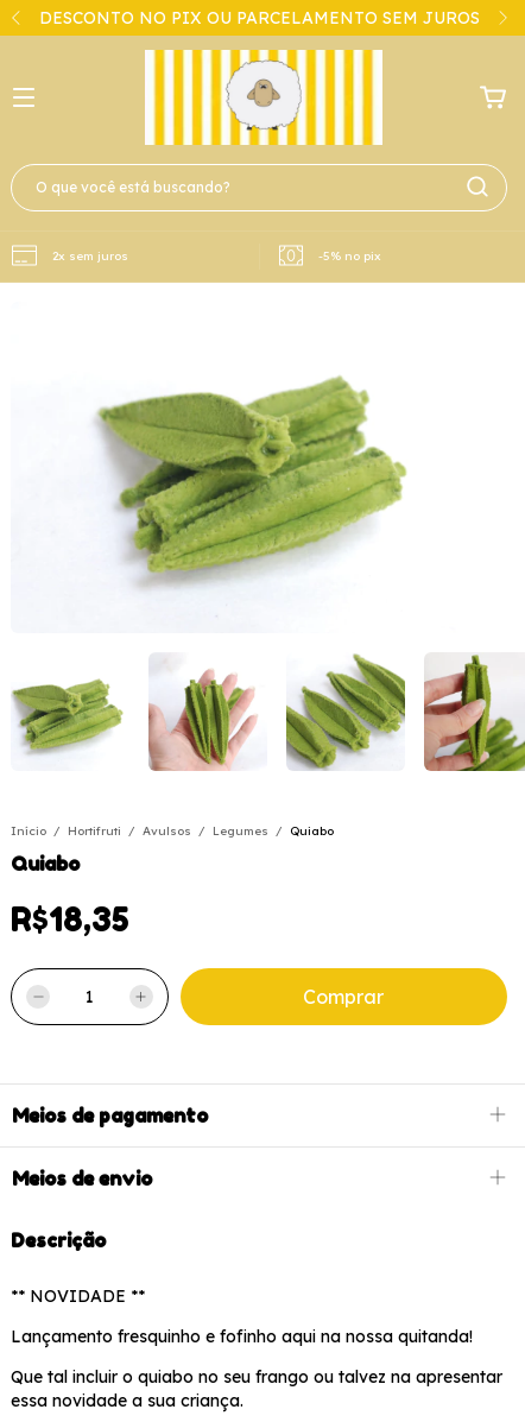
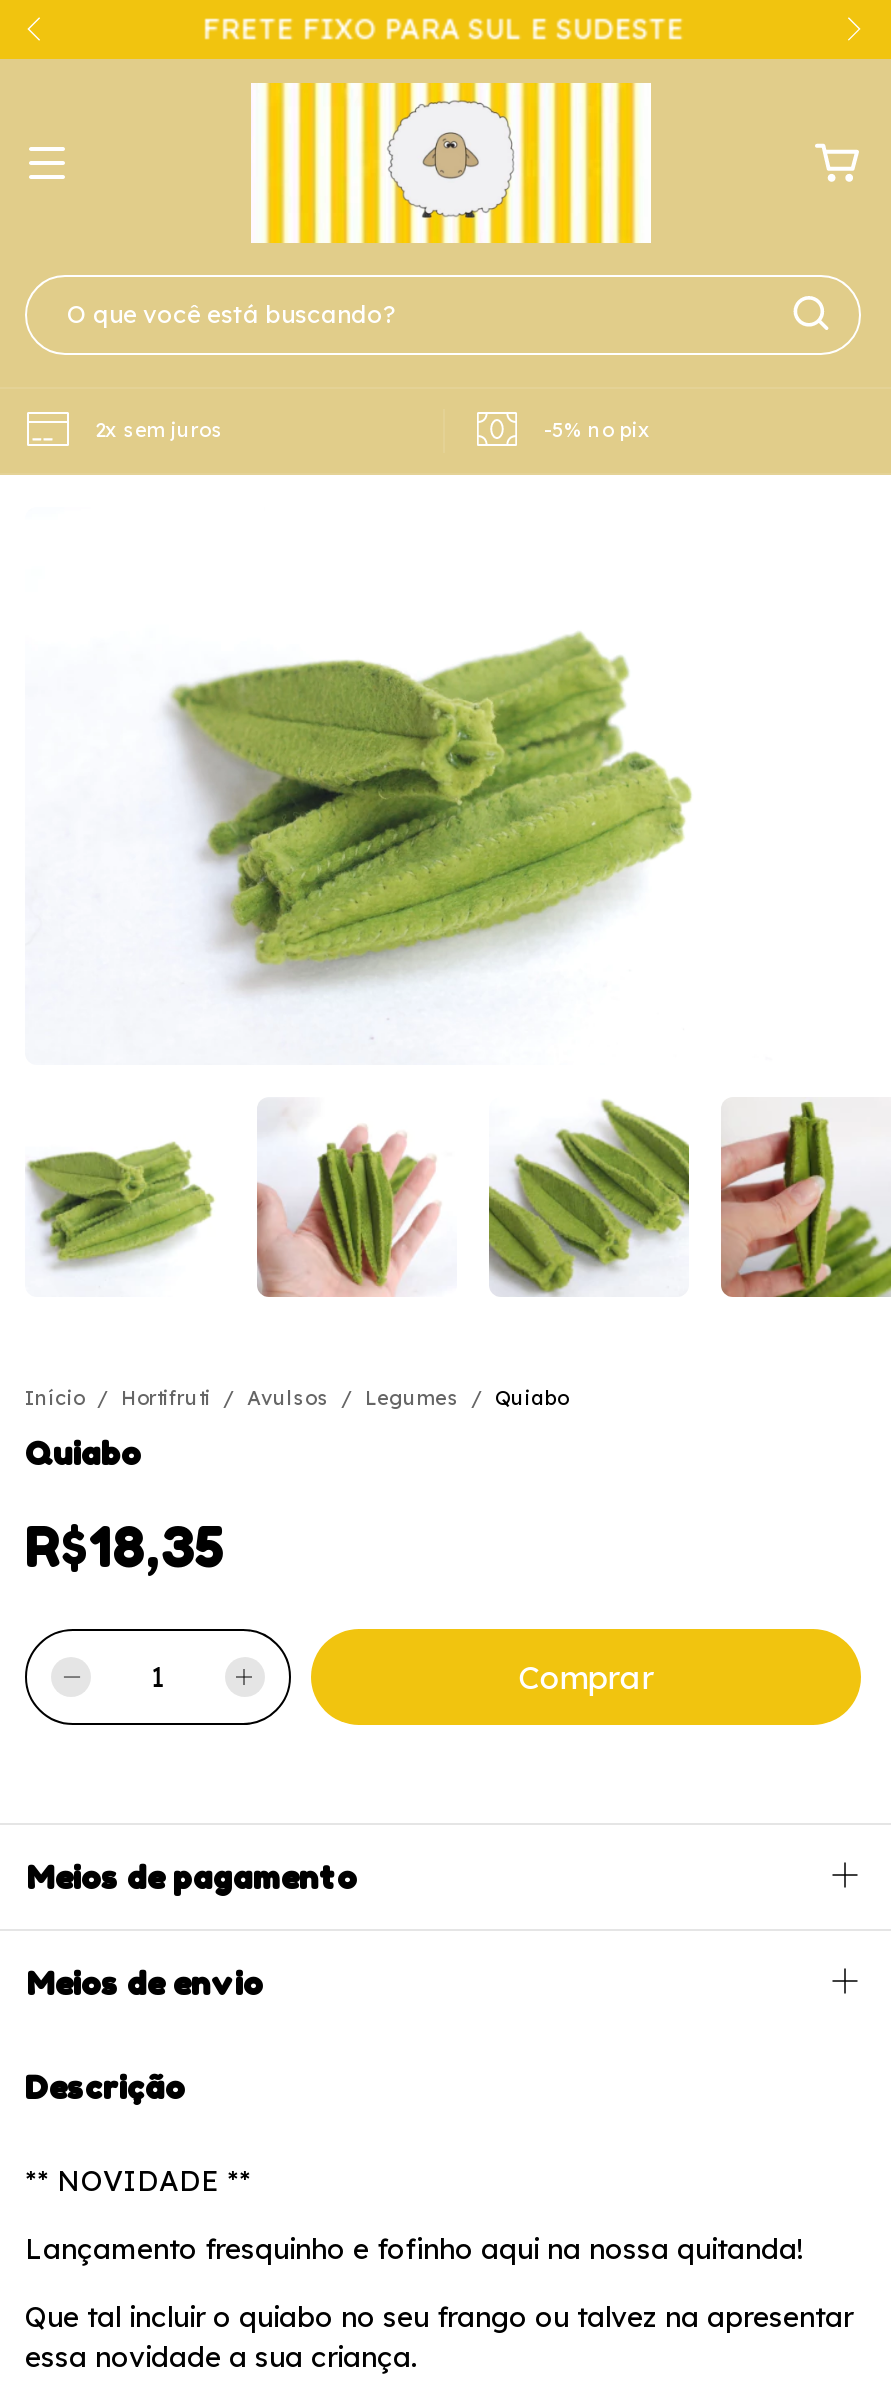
[39,7,479,29] DESCONTO NO PIX OU PARCELAMENTO SEM JUROS -> [202,11,684,47] FRETE FIXO PARA SUL E SUDESTE

